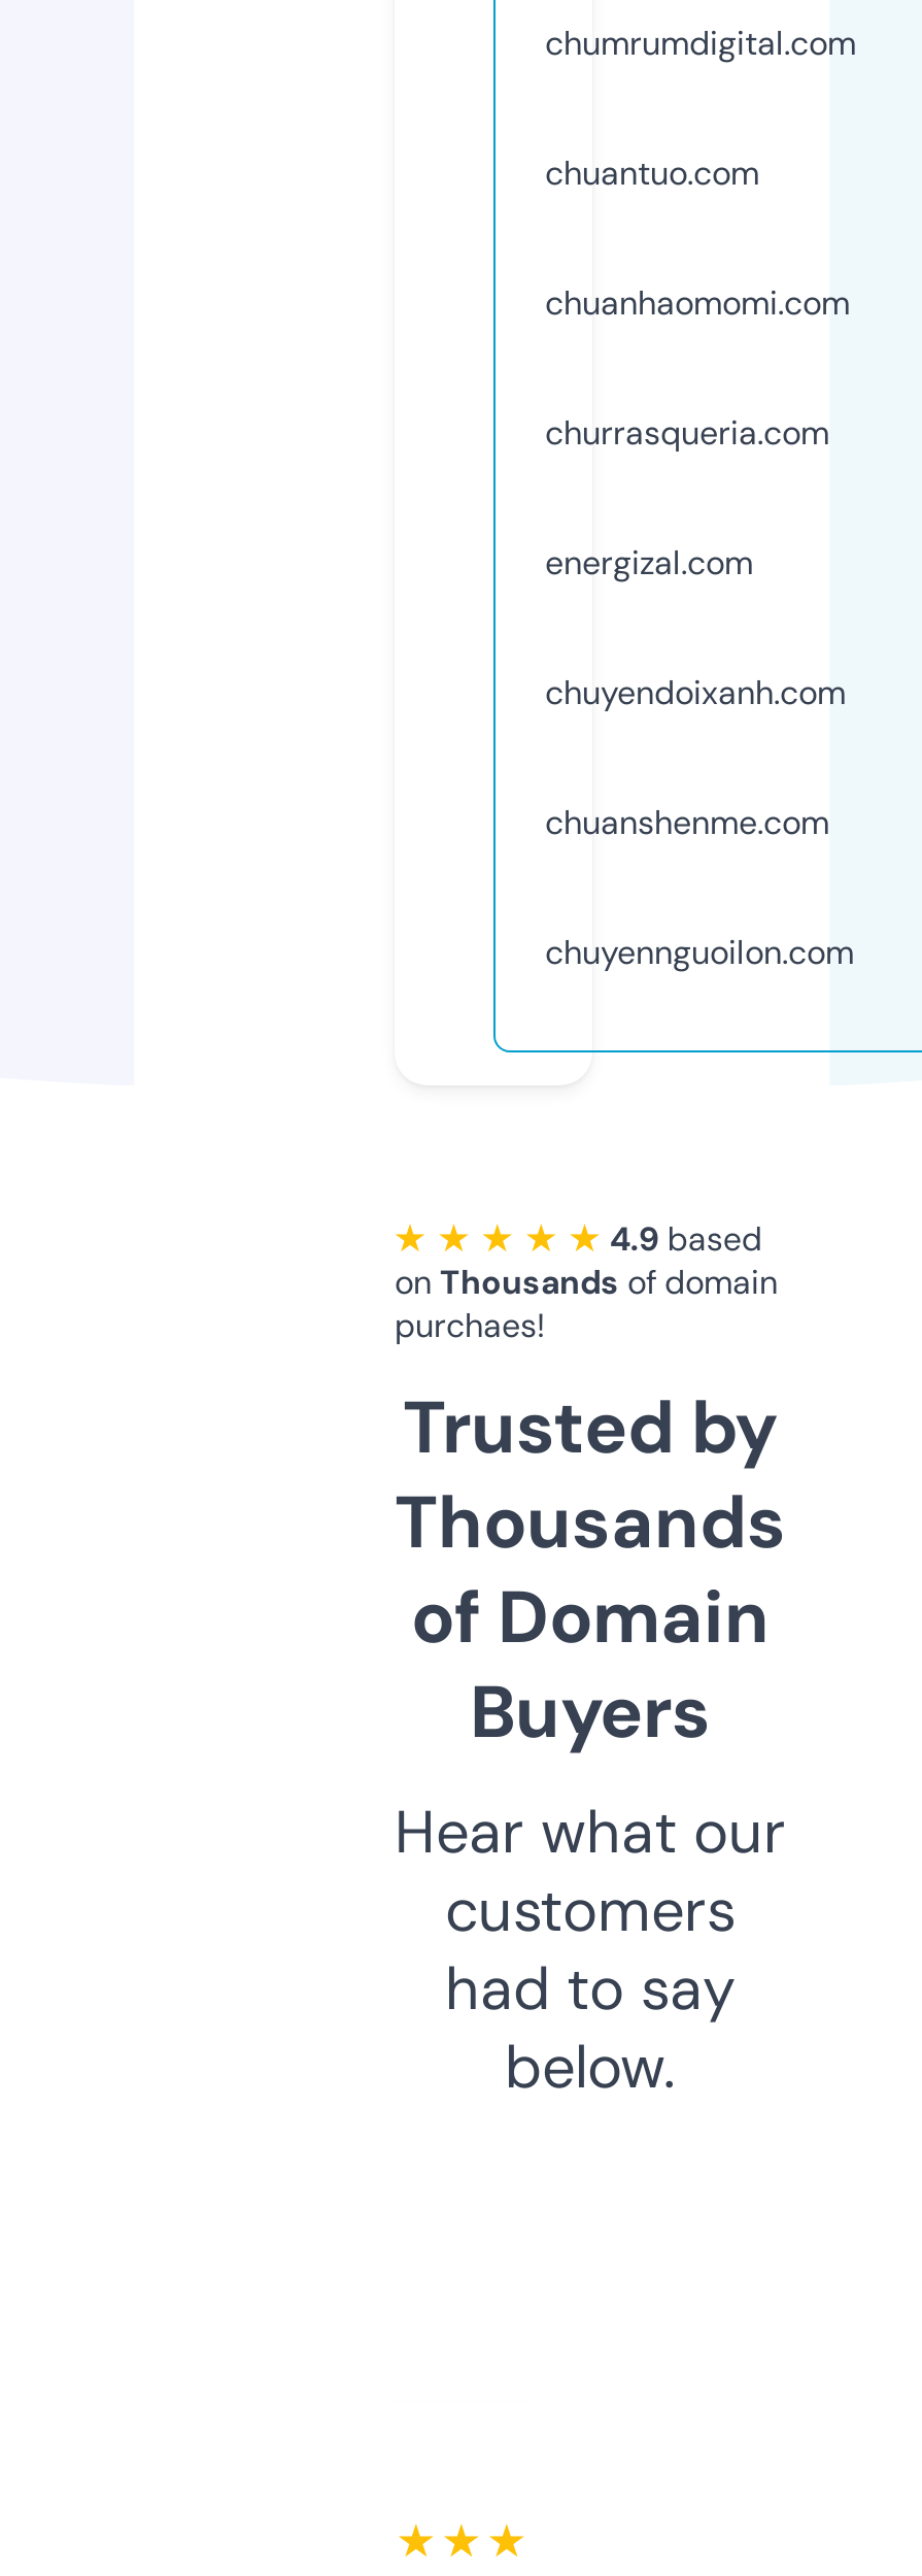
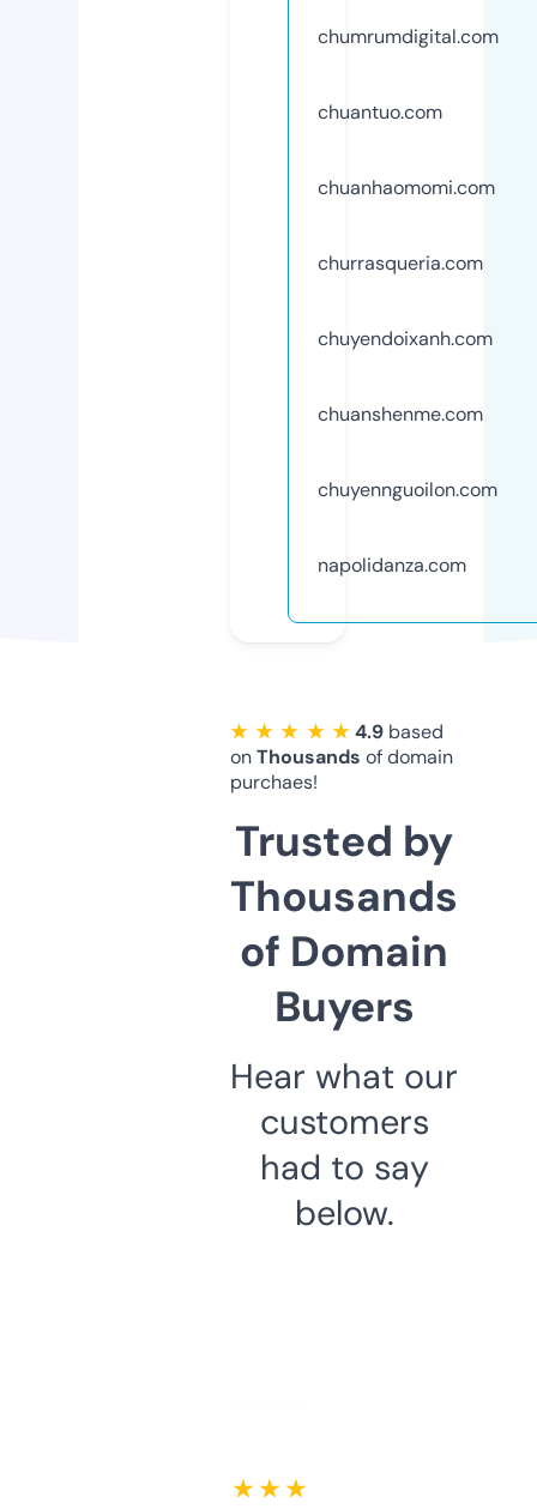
[545,541,753,584] energizal.com -> none
moved [545,671,854,974] -> [318,326,497,502]: chuyendoixanh.com | chuanshenme.com | chuyennguoilon.com
none -> [318,552,466,577] napolidanza.com

